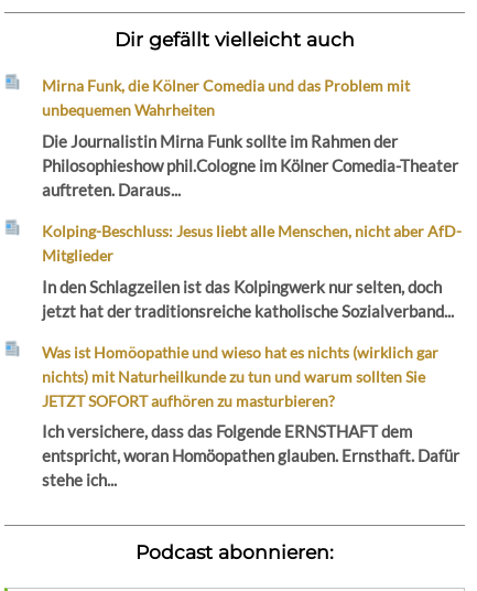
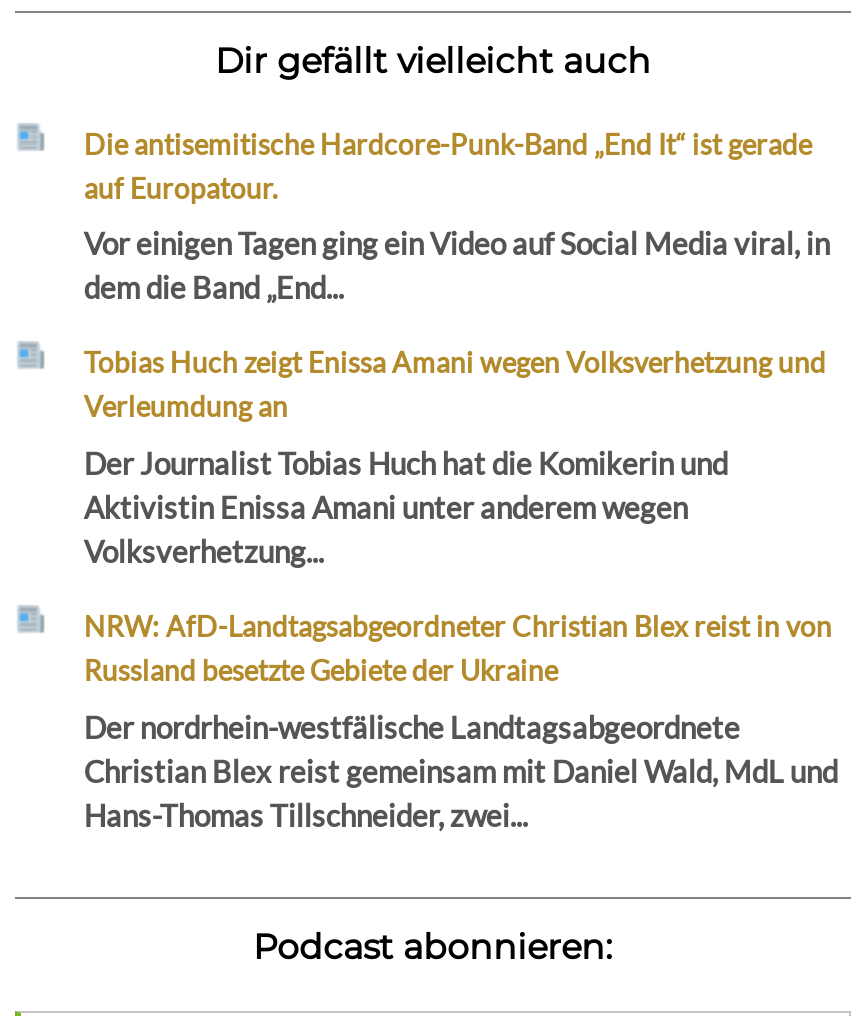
[42,77,410,120] Mirna Funk, die Kölner Comedia und das Problem mit | unbequemen Wahrheiten -> [84,127,812,205] Die antisemitische Hardcore-Punk-Band „End It“ ist gerade | auf Europatour.
[42,131,459,200] Die Journalistin Mirna Funk sollte im Rahmen der | Philosophieshow phil.Cologne im Kölner Comedia-Theater | auftreten. Daraus... -> [84,226,830,306] Vor einigen Tagen ging ein Video auf Social Media viral, in | dem die Band „End...
[42,222,462,265] Kolping-Beschluss: Jesus liebt alle Menschen, nicht aber AfD- | Mitglieder -> [84,346,826,424] Tobias Huch zeigt Enissa Amani wegen Volksverhetzung und | Verleumdung an
[42,276,454,320] In den Schlagzeilen ist das Kolpingwerk nur selten, doch | jetzt hat der traditionsreiche katholische Sozialverband... -> [84,445,728,569] Der Journalist Tobias Huch hat die Komikerin und | Aktivistin Enissa Amani unter anderem wegen | Volksverhetzung...
[42,342,439,410] Was ist Homöopathie und wieso hat es nichts (wirklich gar | nichts) mit Naturheilkunde zu tun und warum sollten Sie | JETZT SOFORT aufhören zu masturbieren? -> [84,609,832,687] NRW: AfD-Landtagsabgeordneter Christian Blex reist in von | Russland besetzte Gebiete der Ukraine
[42,421,460,490] Ich versichere, dass das Folgende ERNSTHAFT dem | entspricht, woran Homöopathen glauben. Ernsthaft. Dafür | stehe ich... -> [84,708,838,832] Der nordrhein-westfälische Landtagsabgeordnete | Christian Blex reist gemeinsam mit Daniel Wald, MdL und | Hans-Thomas Tillschneider, zwei...

